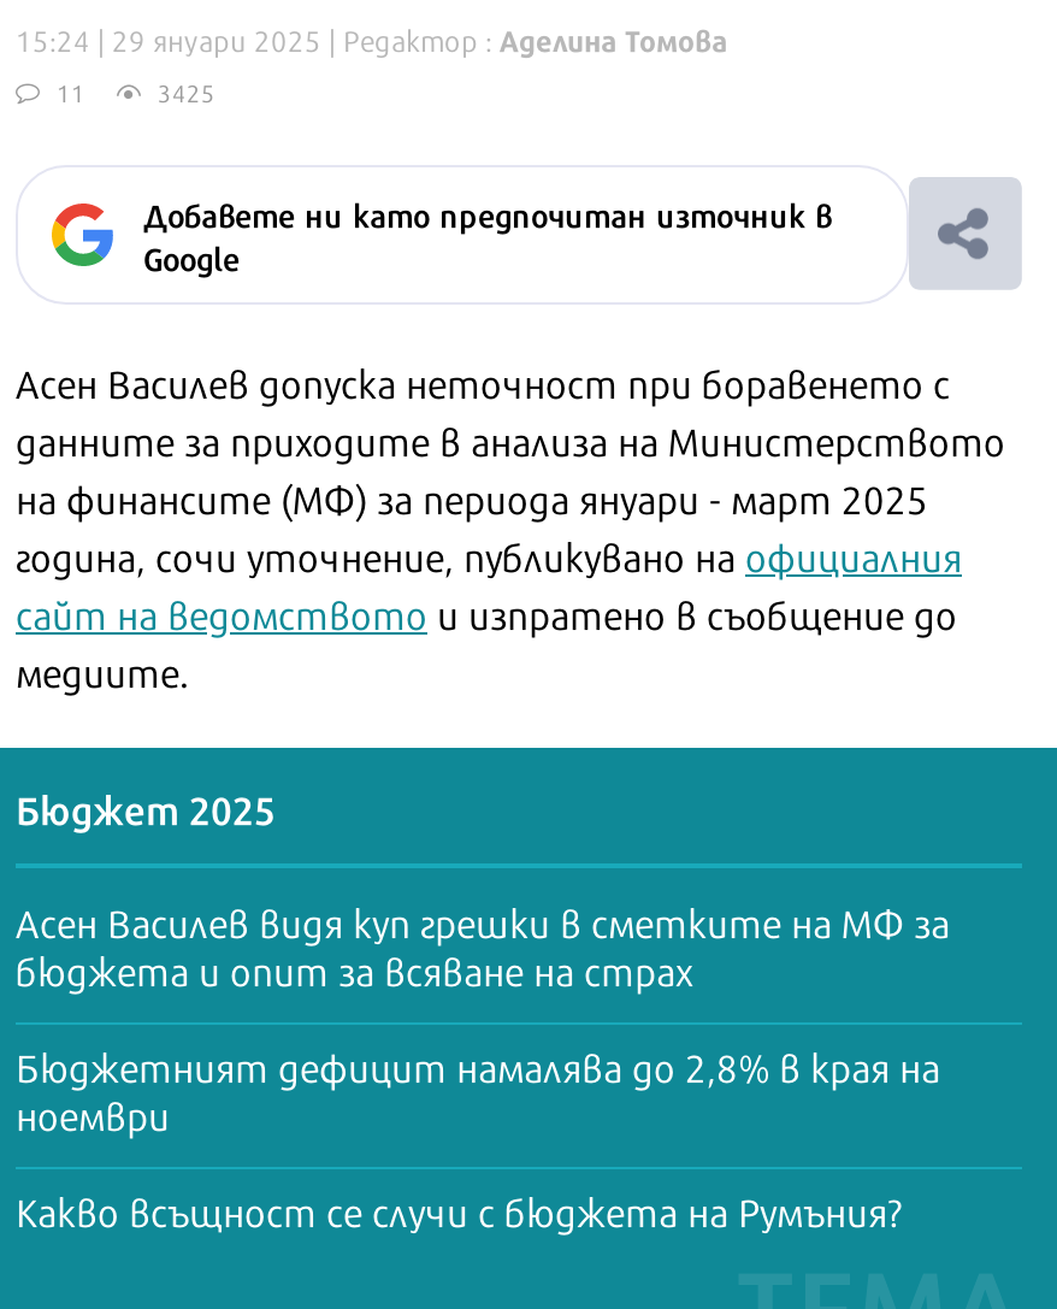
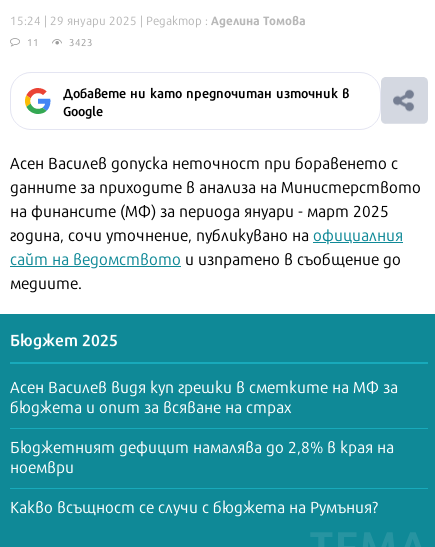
[49,73,215,109] 11 3425 -> [24,34,93,49] 11 3423

